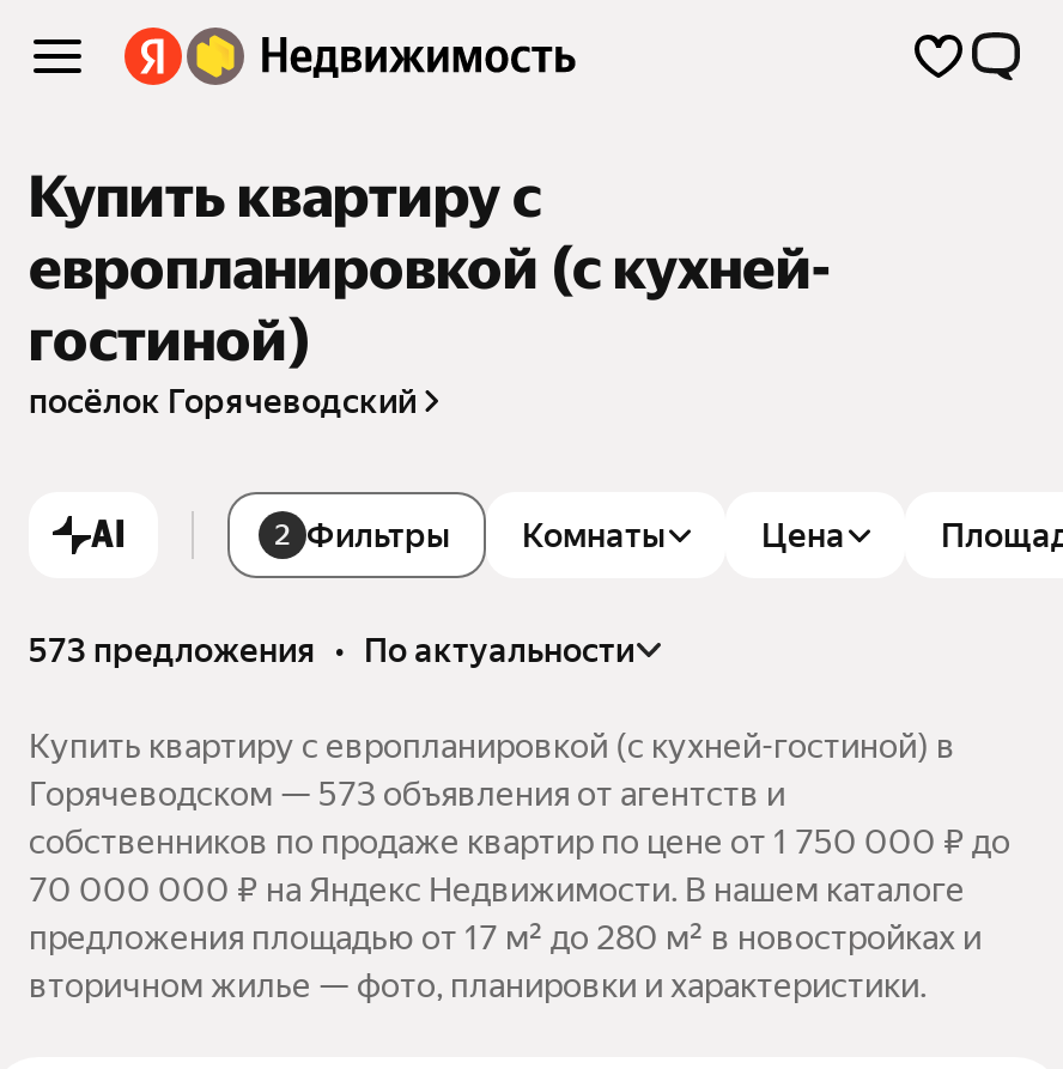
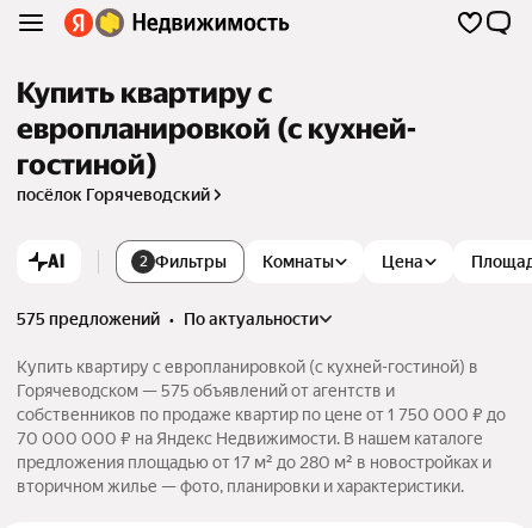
[29,630,634,669] 573 предложения • по актуальности -> [17,309,318,328] 575 предложений • по актуальности
[29,774,785,812] Горячеводском — 573 объявления от агентств и -> [17,381,395,400] Горячеводском — 575 объявлений от агентств и

